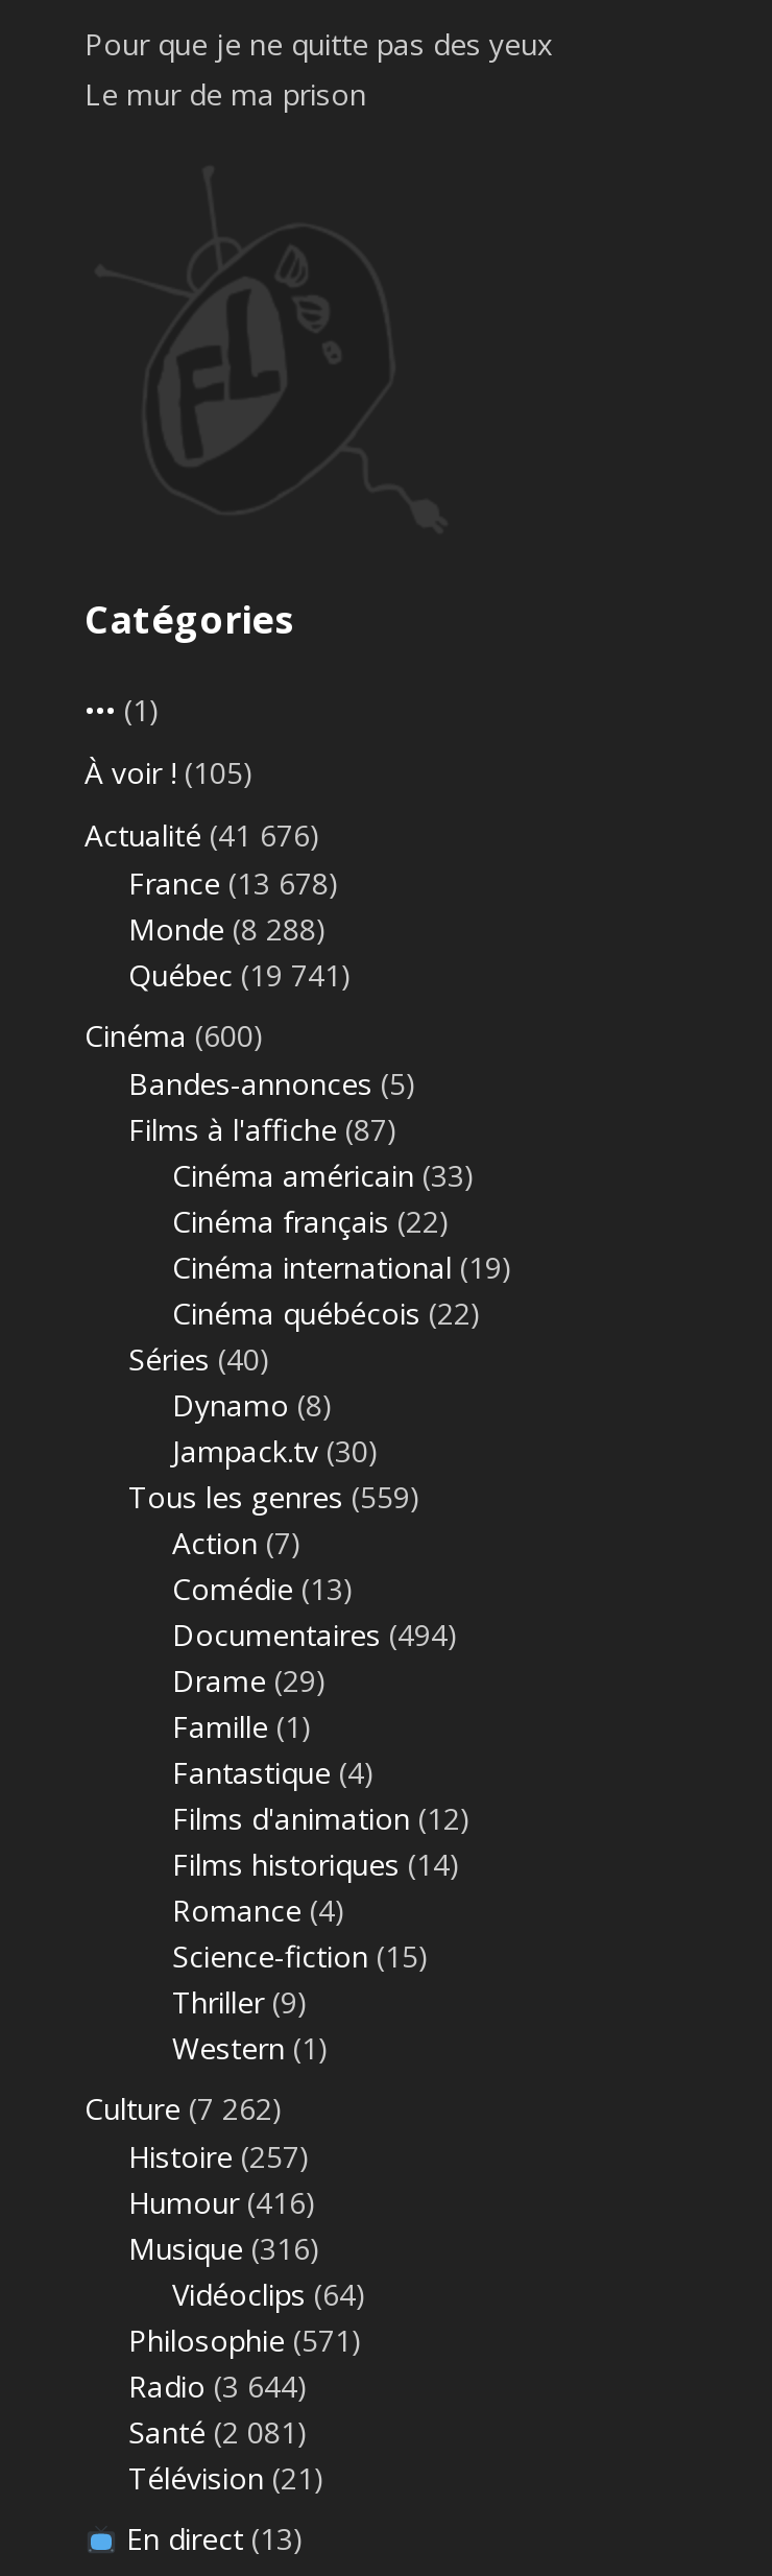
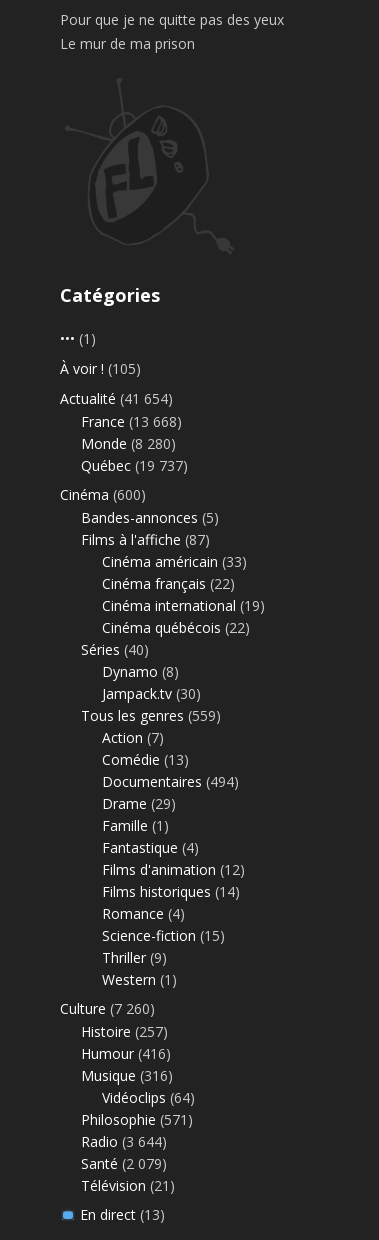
[85,816,320,855] Actualité (41 676) -> [60,389,173,408] Actualité (41 654)
[128,864,339,903] France (13 678) -> [81,412,182,431] France (13 668)
[128,910,327,949] Monde (8 288) -> [81,434,176,453] Monde (8 280)
[128,955,352,995] Québec (19 741) -> [81,456,188,475] Québec (19 737)
[85,2089,283,2129] Culture (7 262) -> [60,999,155,1018] Culture (7 260)
[128,2413,308,2452] Santé (2 081) -> [81,1154,167,1173] Santé (2 079)

